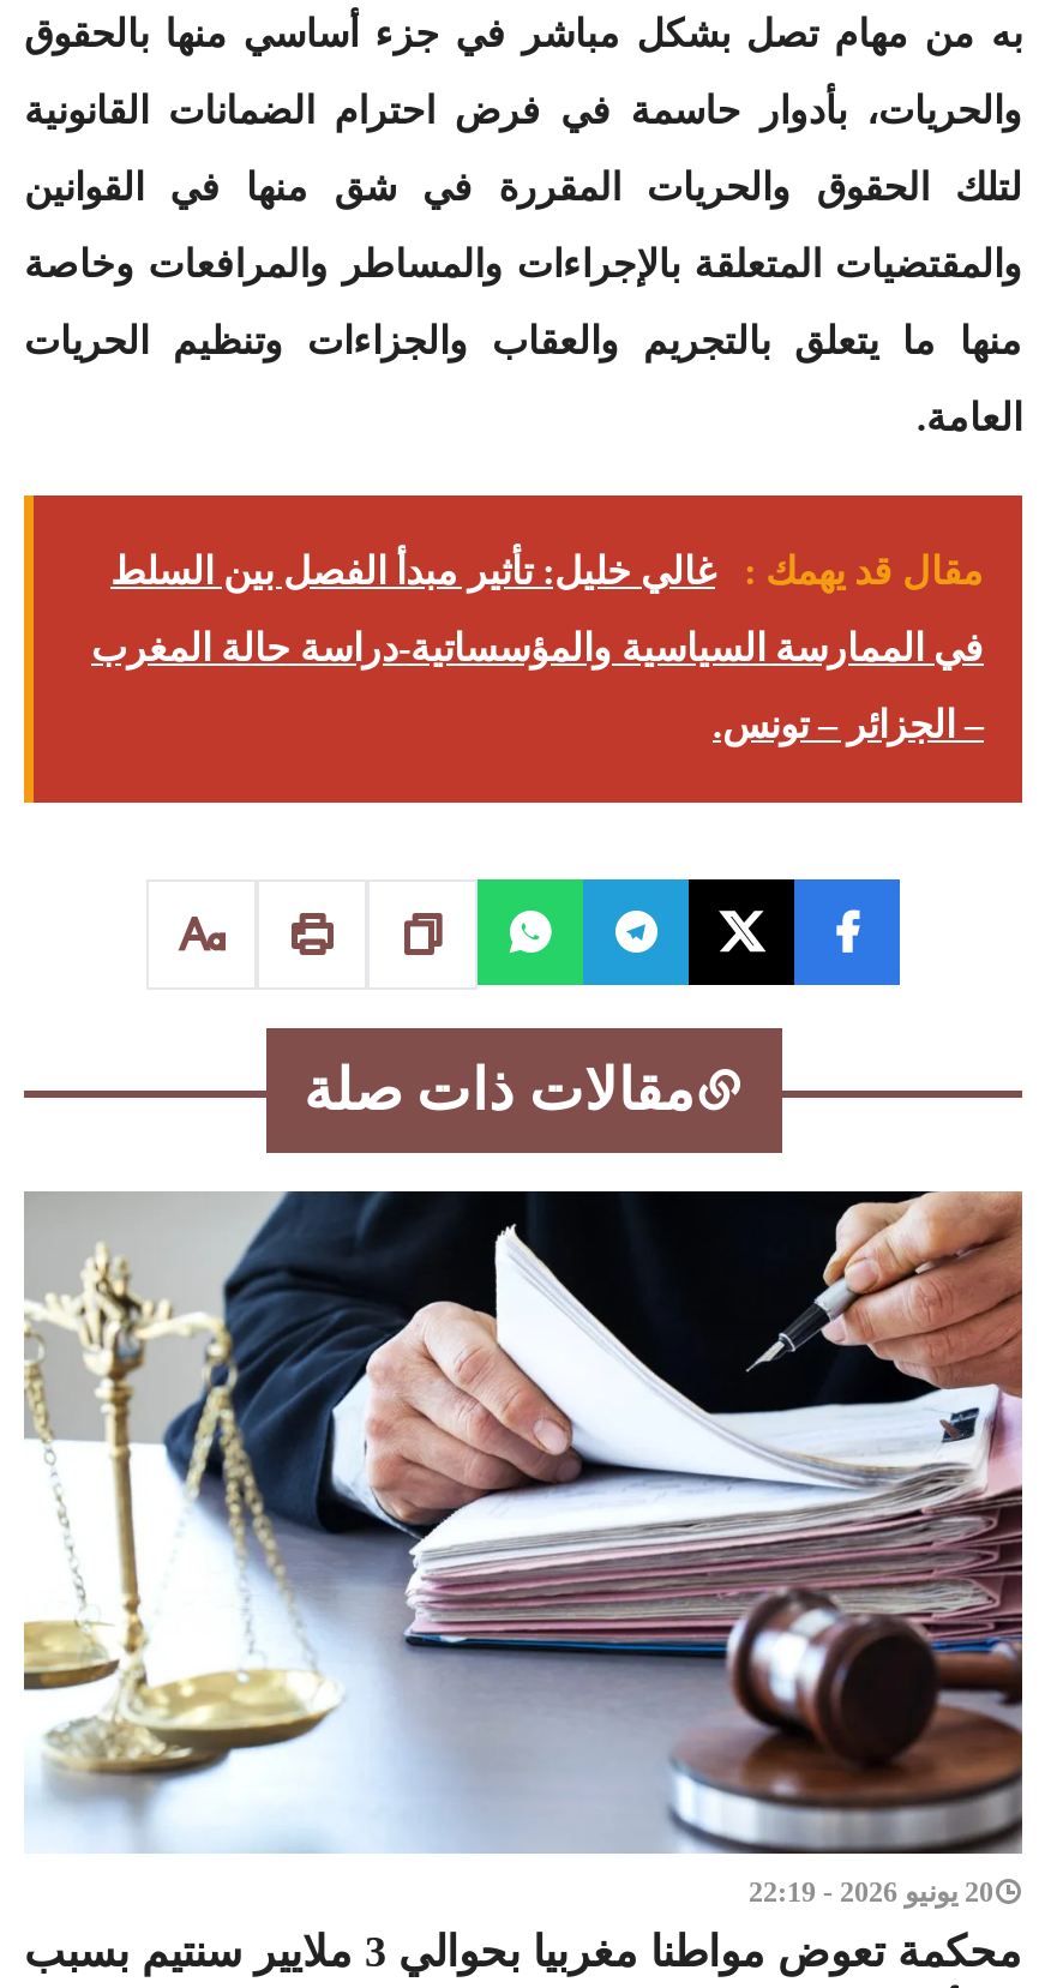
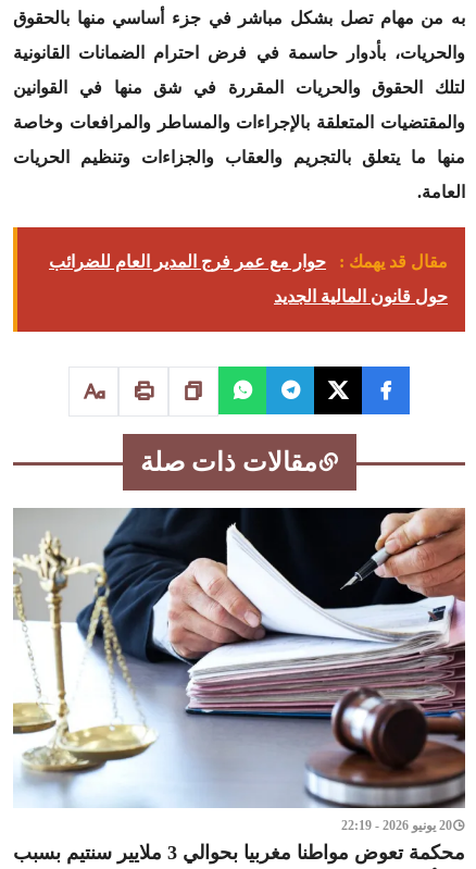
[91,551,984,745] مقال قد يهمك : غالي خليل: تأثير مبدأ الفصل بين السلط | في الممارسة السياسية والمؤسساتية-دراسة حالة المغرب | – الجزائر – تونس. -> [49,252,448,306] مقال قد يهمك : حوار مع عمر فرج المدير العام للضرائب | حول قانون المالية الجديد

